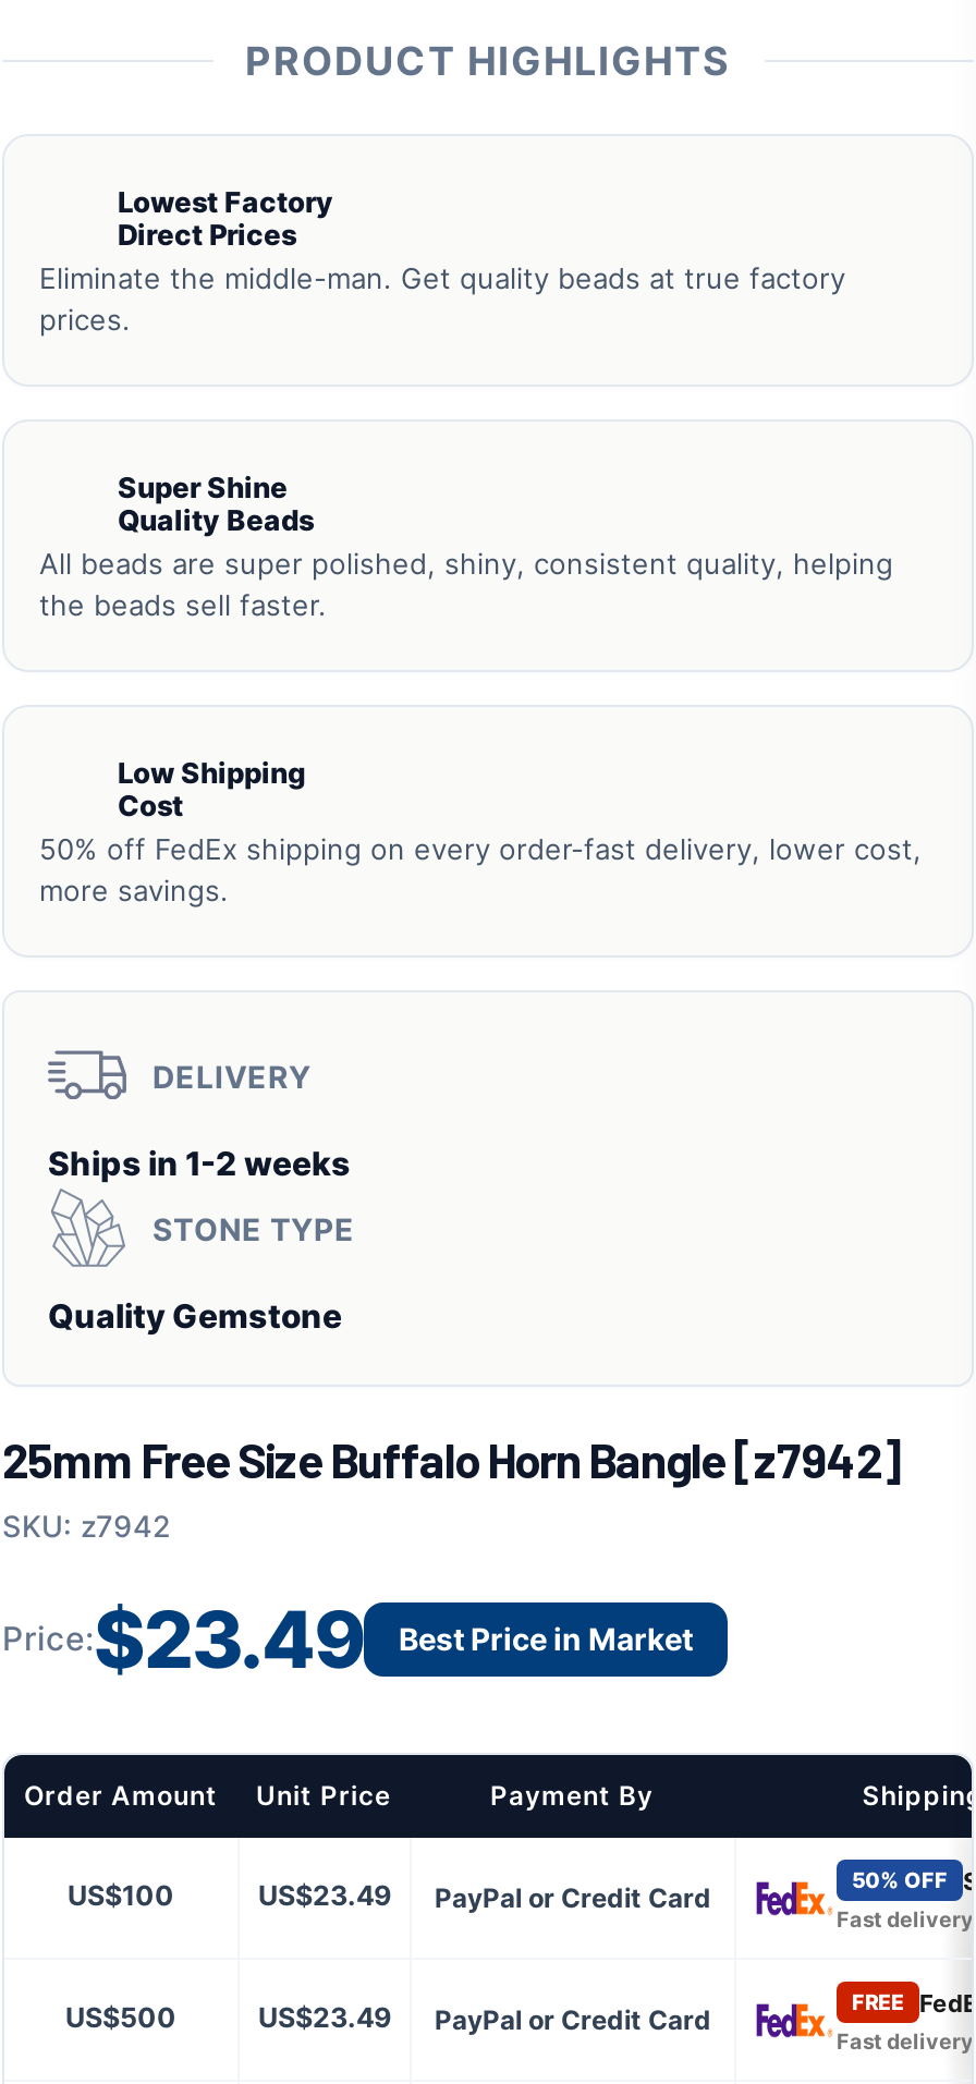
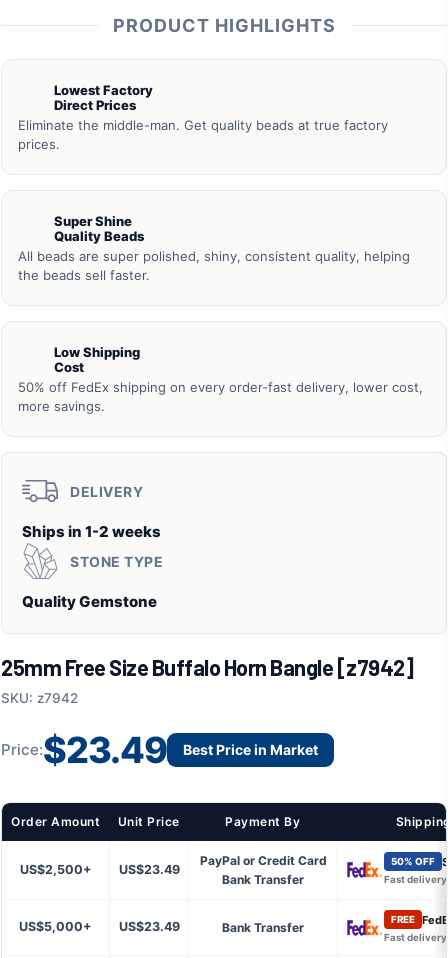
[68,1879,174,1912] US$100 -> [19,862,91,877] US$2,500+
none -> [222,872,304,887] Bank Transfer
[65,2001,176,2034] US$500 -> [19,919,92,934] US$5,000+
[435,2003,711,2036] PayPal or Credit Card -> [222,920,304,935] Bank Transfer

